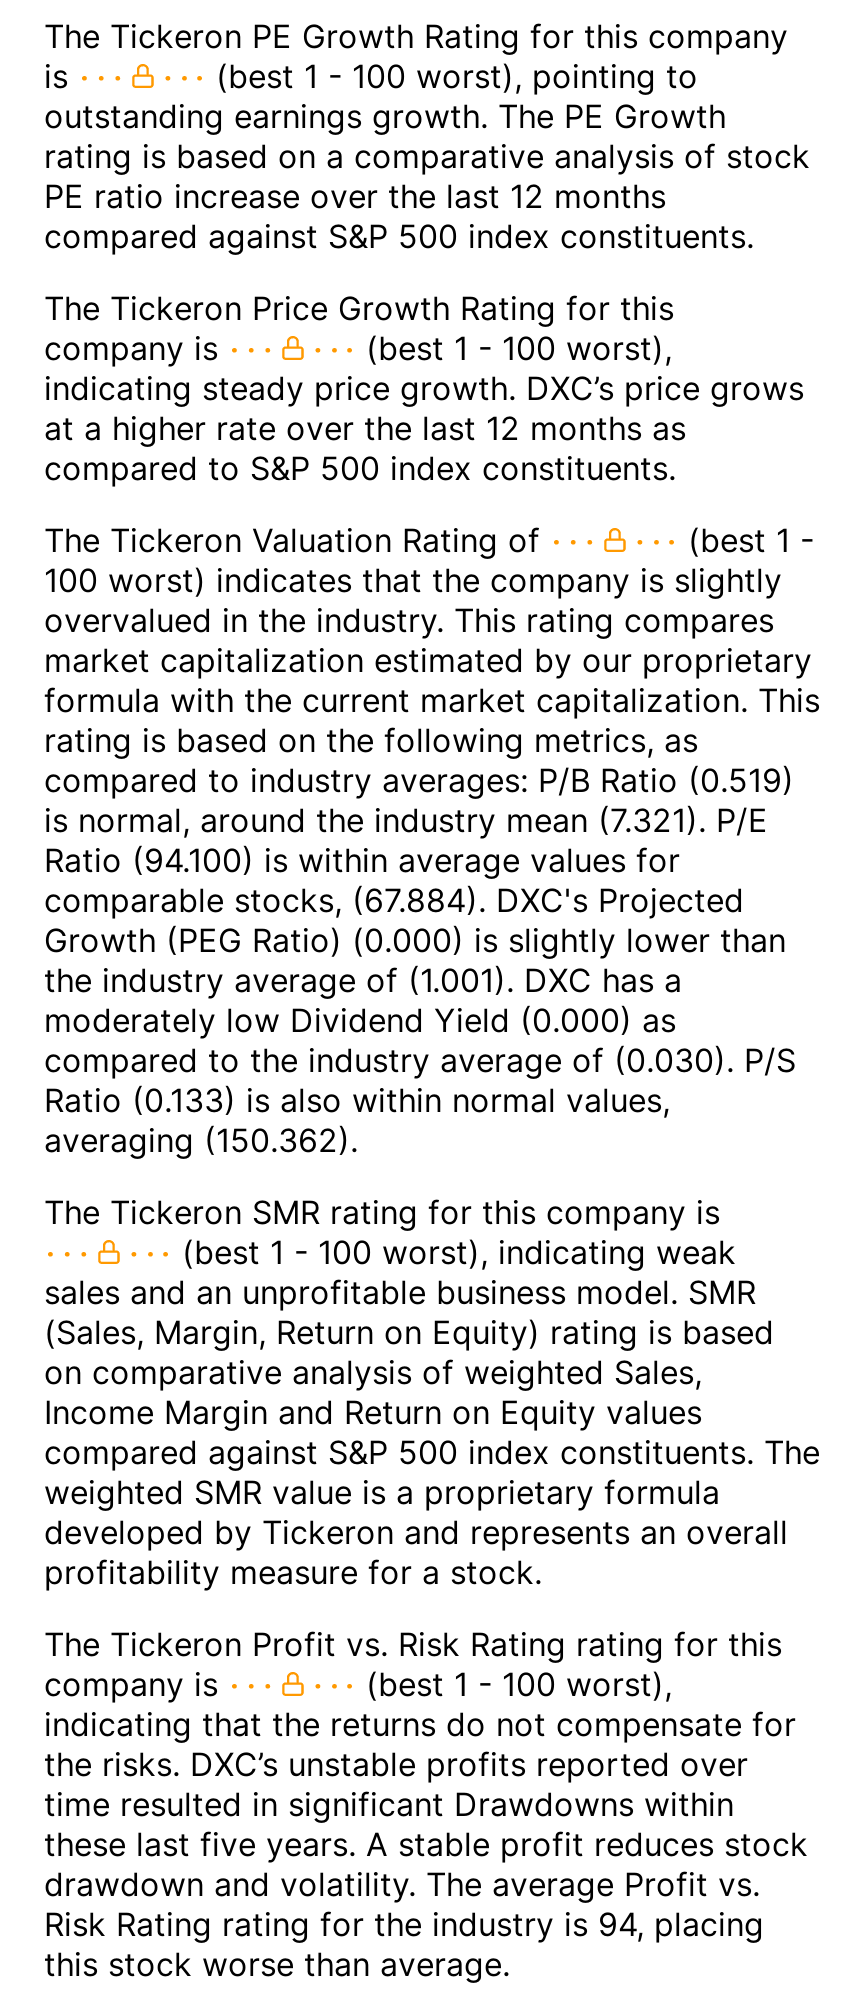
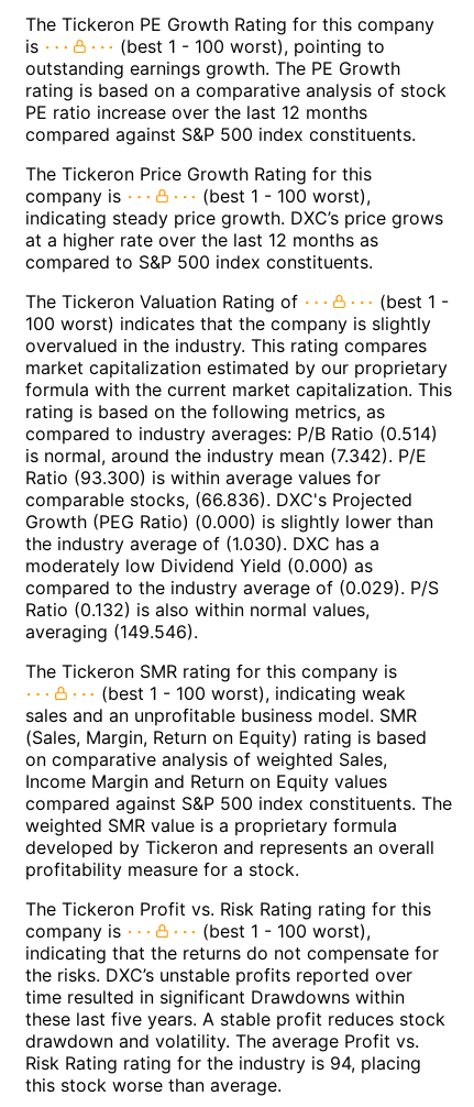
[44,760,794,800] compared to industry averages: P/B Ratio (0.519) -> [25,422,438,444] compared to industry averages: P/B Ratio (0.514)
[44,800,768,840] is normal, around the industry mean (7.321). P/E -> [25,444,427,466] is normal, around the industry mean (7.342). P/E
[44,840,680,880] Ratio (94.100) is within average values for -> [25,466,381,488] Ratio (93.300) is within average values for
[44,880,744,920] comparable stocks, (67.884). DXC's Projected -> [25,488,412,510] comparable stocks, (66.836). DXC's Projected
[44,960,682,1000] the industry average of (1.001). DXC has a -> [25,532,379,554] the industry average of (1.030). DXC has a
[44,1040,796,1080] compared to the industry average of (0.030). P/S -> [25,576,439,598] compared to the industry average of (0.029). P/S
[44,1080,670,1120] Ratio (0.133) is also within normal values, -> [25,598,370,620] Ratio (0.132) is also within normal values,
[44,1120,358,1160] averaging (150.362). -> [25,620,198,642] averaging (149.546).

